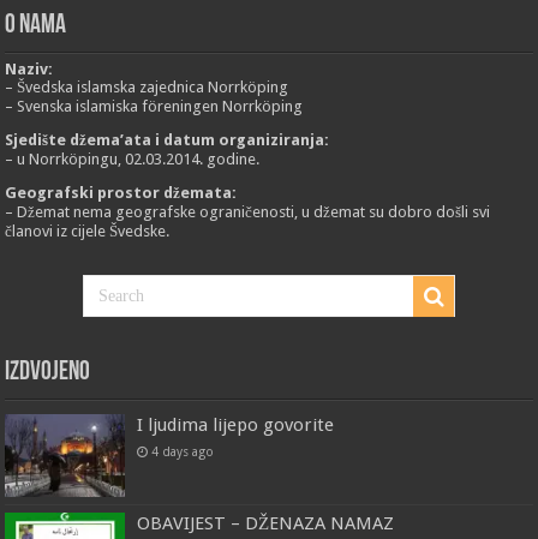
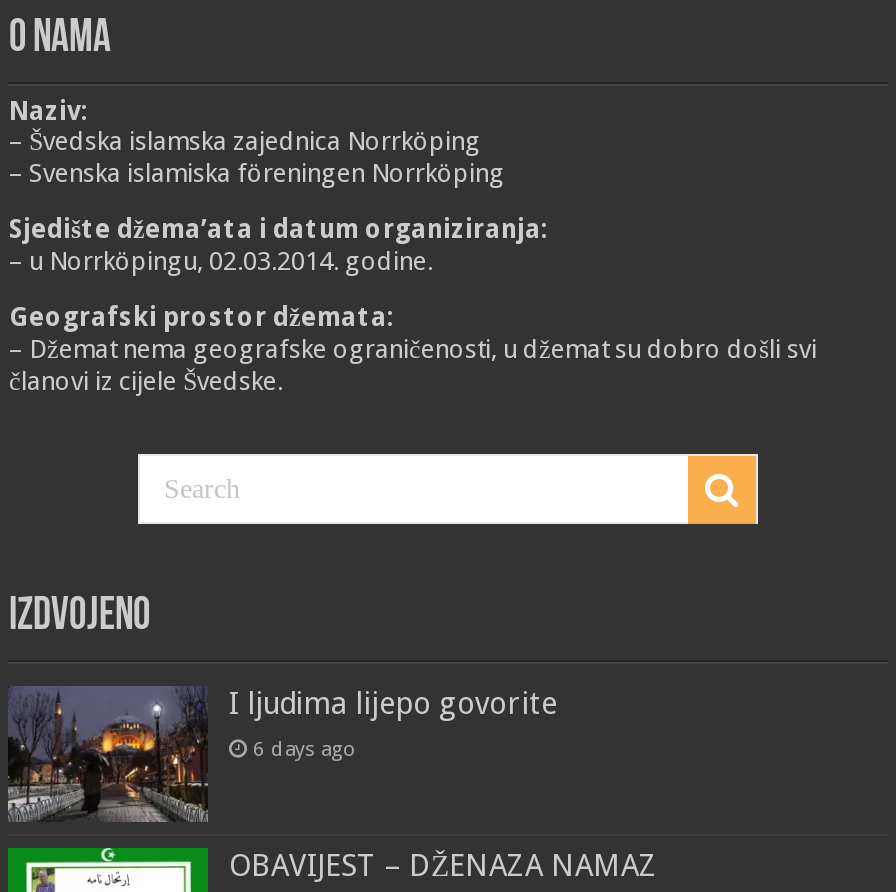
[152,445,214,459] 4 days ago -> [253,735,357,759] 6 days ago

